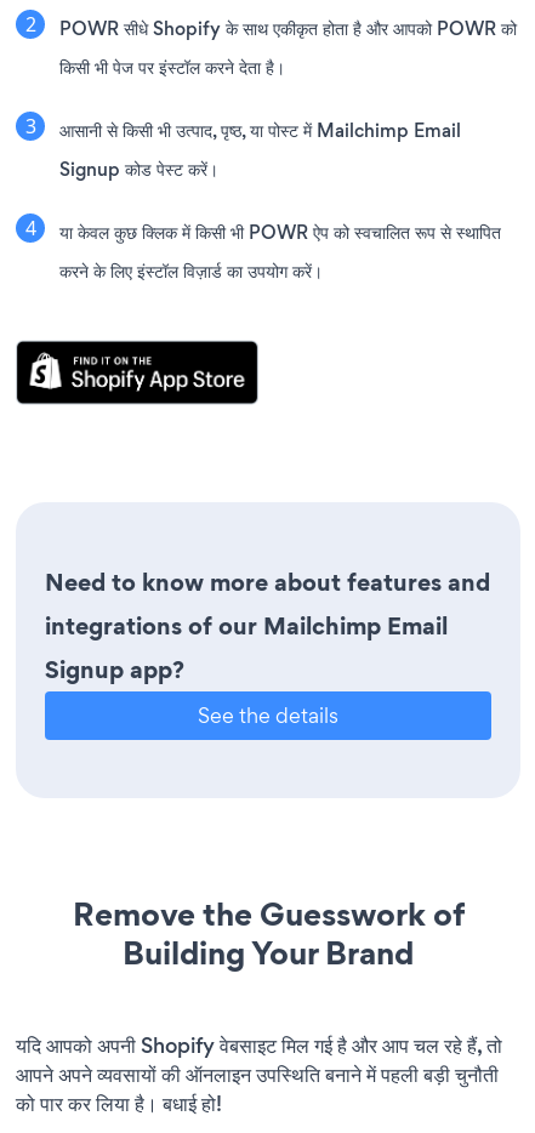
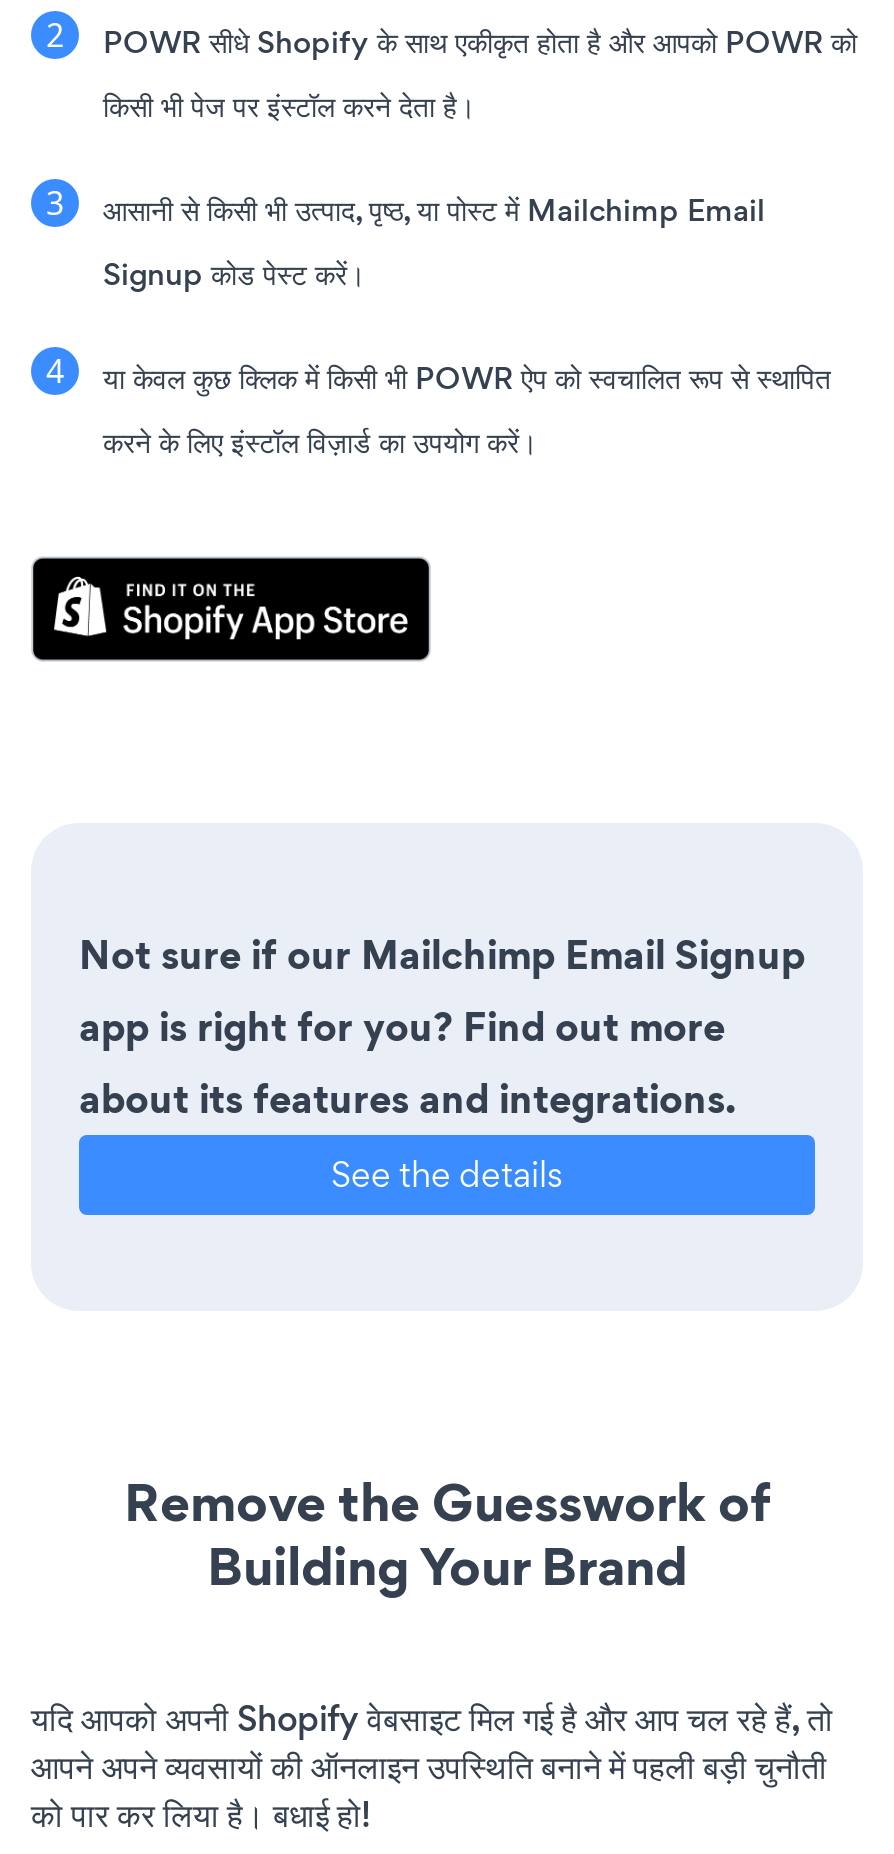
[45,565,490,686] Need to know more about features and | integrations of our Mailchimp Email | Signup app? -> [79,927,805,1127] Not sure if our Mailchimp Email Signup | app is right for you? Find out more | about its features and integrations.

